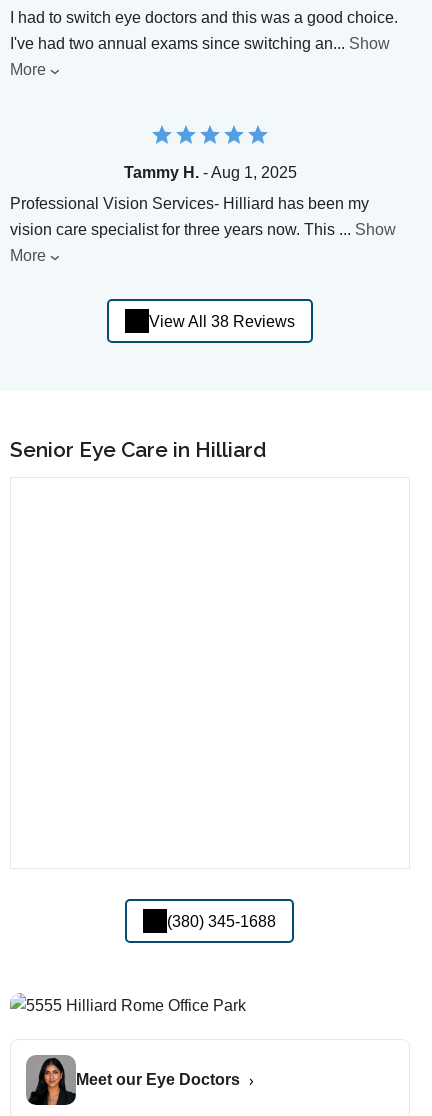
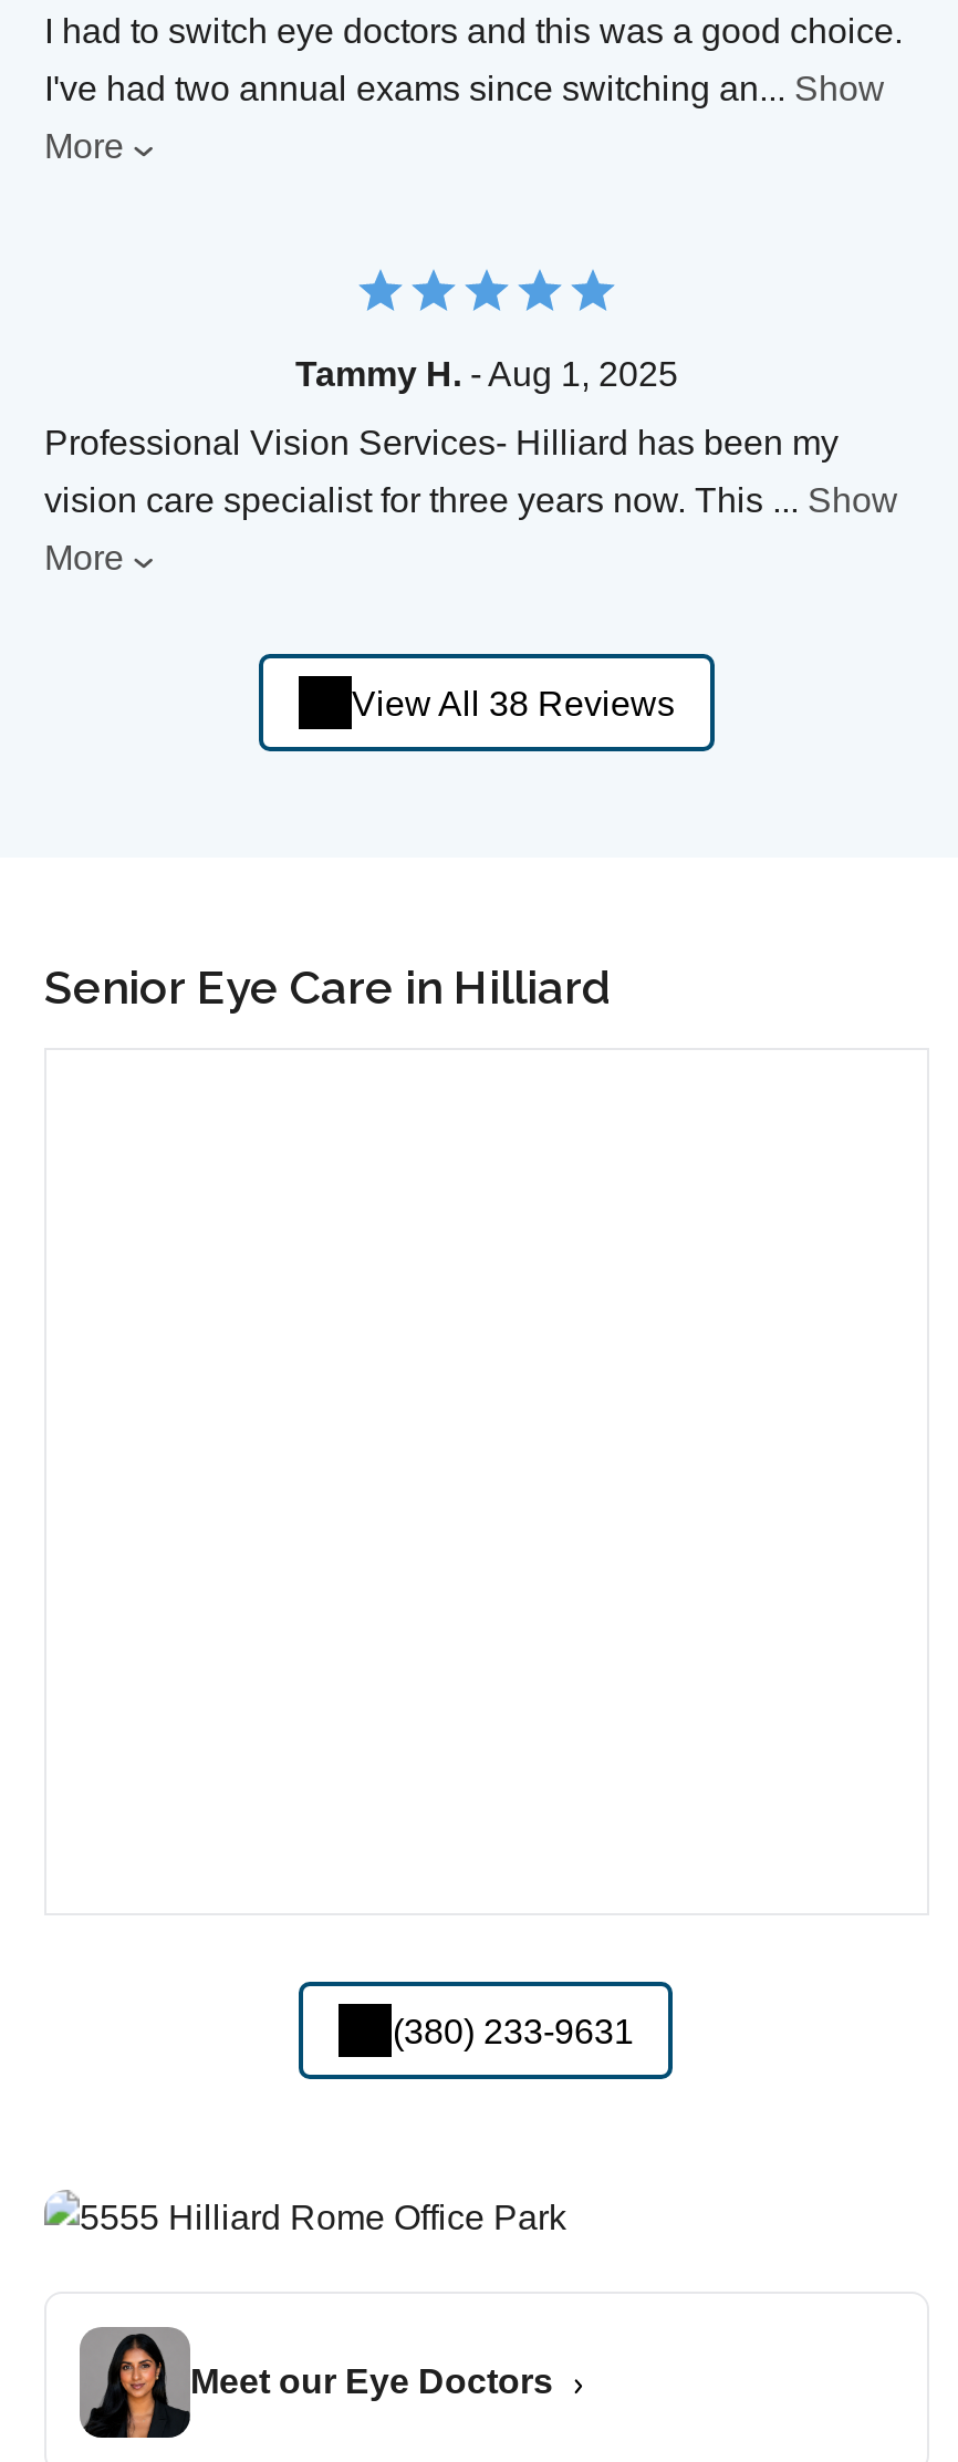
[167,913,276,930] (380) 345-1688 -> [393,2012,634,2049] (380) 233-9631

